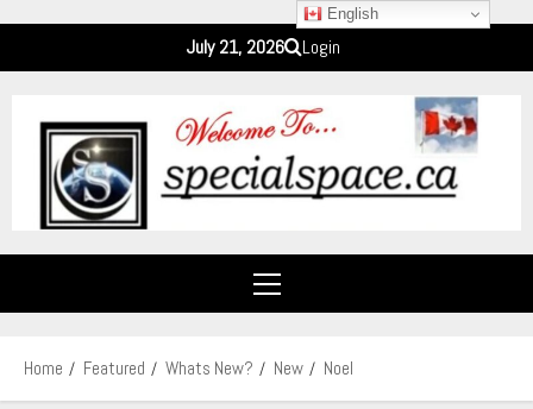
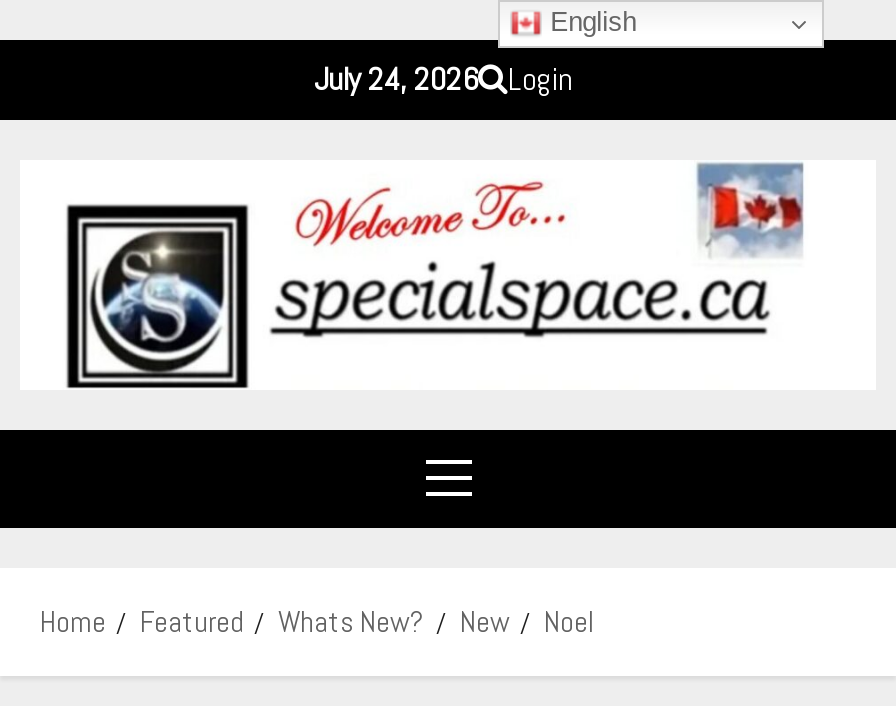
[187,34,340,59] July 21, 2026 Login -> [314,58,572,100] July 24, 2026 Login

